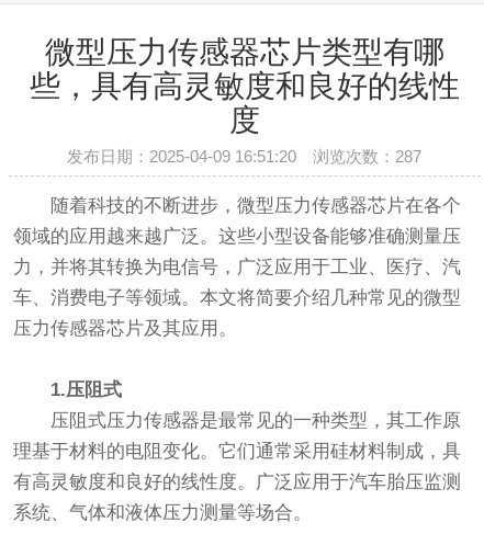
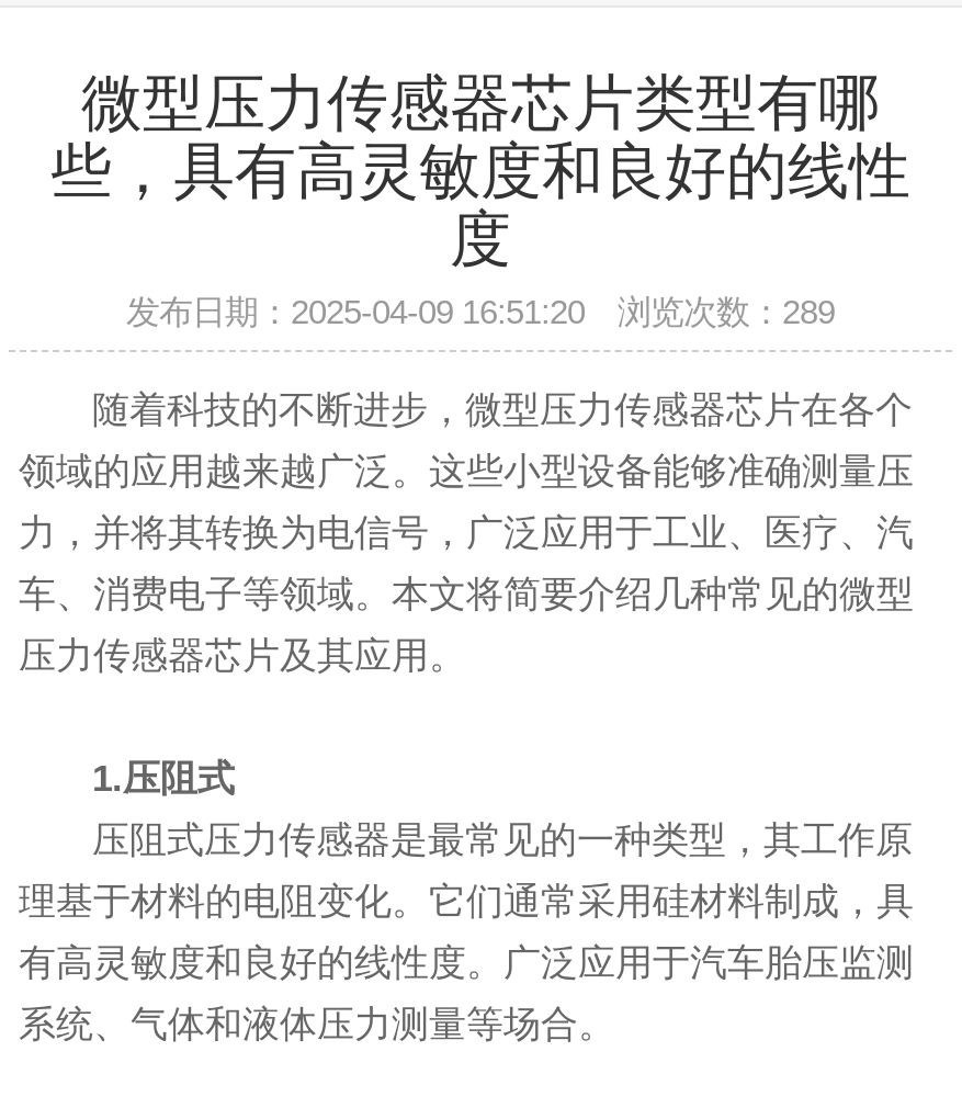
[67,147,422,166] 发布日期：2025-04-09 16:51:20 浏览次数：287 -> [126,293,835,330] 发布日期：2025-04-09 16:51:20 浏览次数：289

